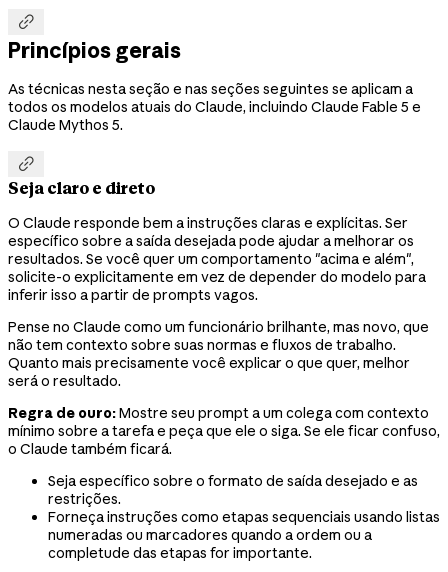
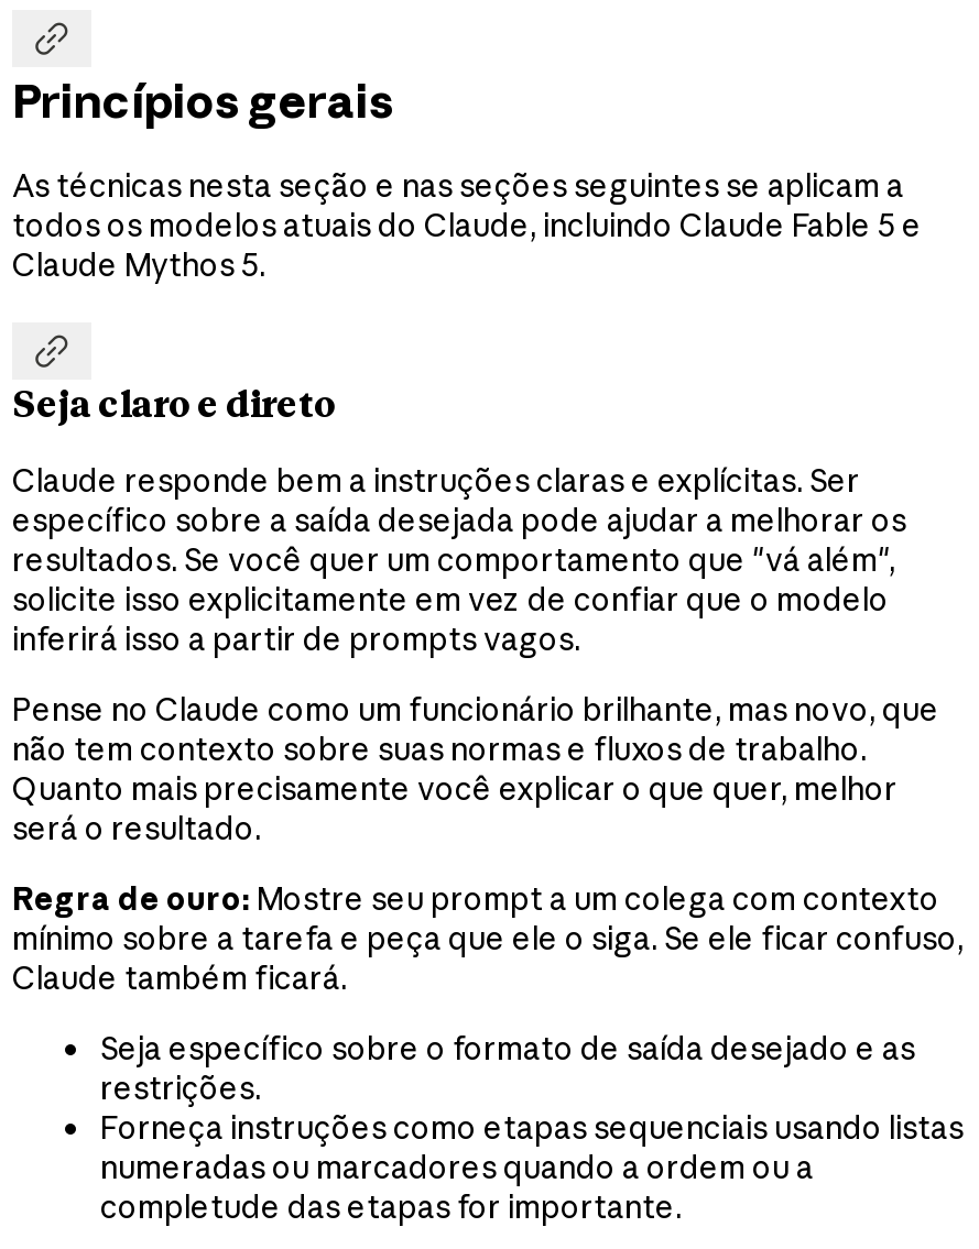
[8,214,408,232] O Claude responde bem a instruções claras e explícitas. Ser -> [12,461,860,501] Claude responde bem a instruções claras e explícitas. Ser
[8,250,426,304] resultados. Se você quer um comportamento "acima e além", | solicite-o explicitamente em vez de depender do modelo para | inferir isso a partir de prompts vagos. -> [12,540,895,659] resultados. Se você quer um comportamento que "vá além", | solicite isso explicitamente em vez de confiar que o modelo | inferirá isso a partir de prompts vagos.
[8,440,172,458] o Claude também ficará. -> [12,958,347,998] Claude também ficará.

